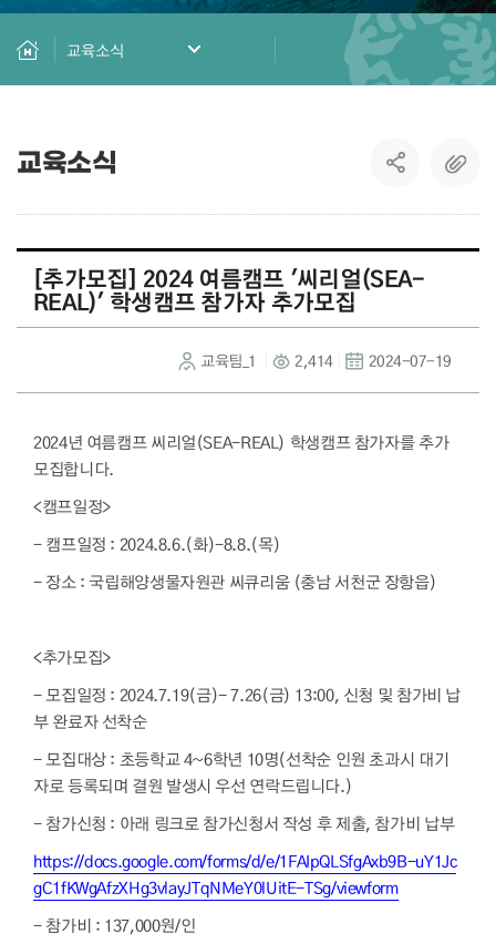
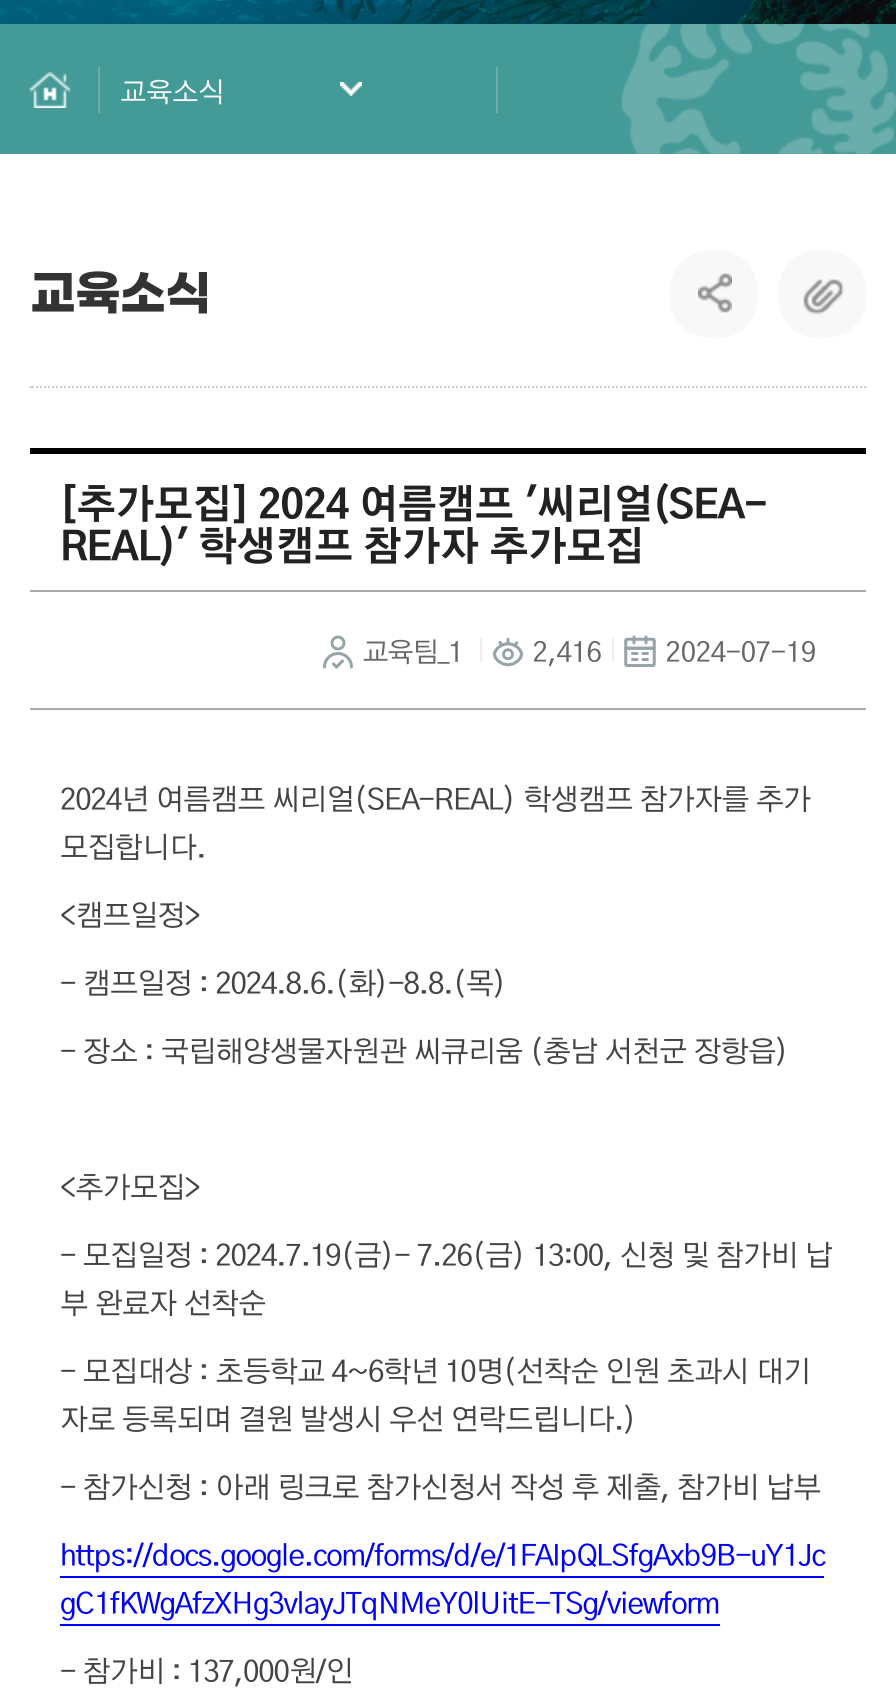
[201,349,452,371] 교육팀_1 2,414 2024-07-19 -> [362,630,816,670] 교육팀_1 2,416 2024-07-19

